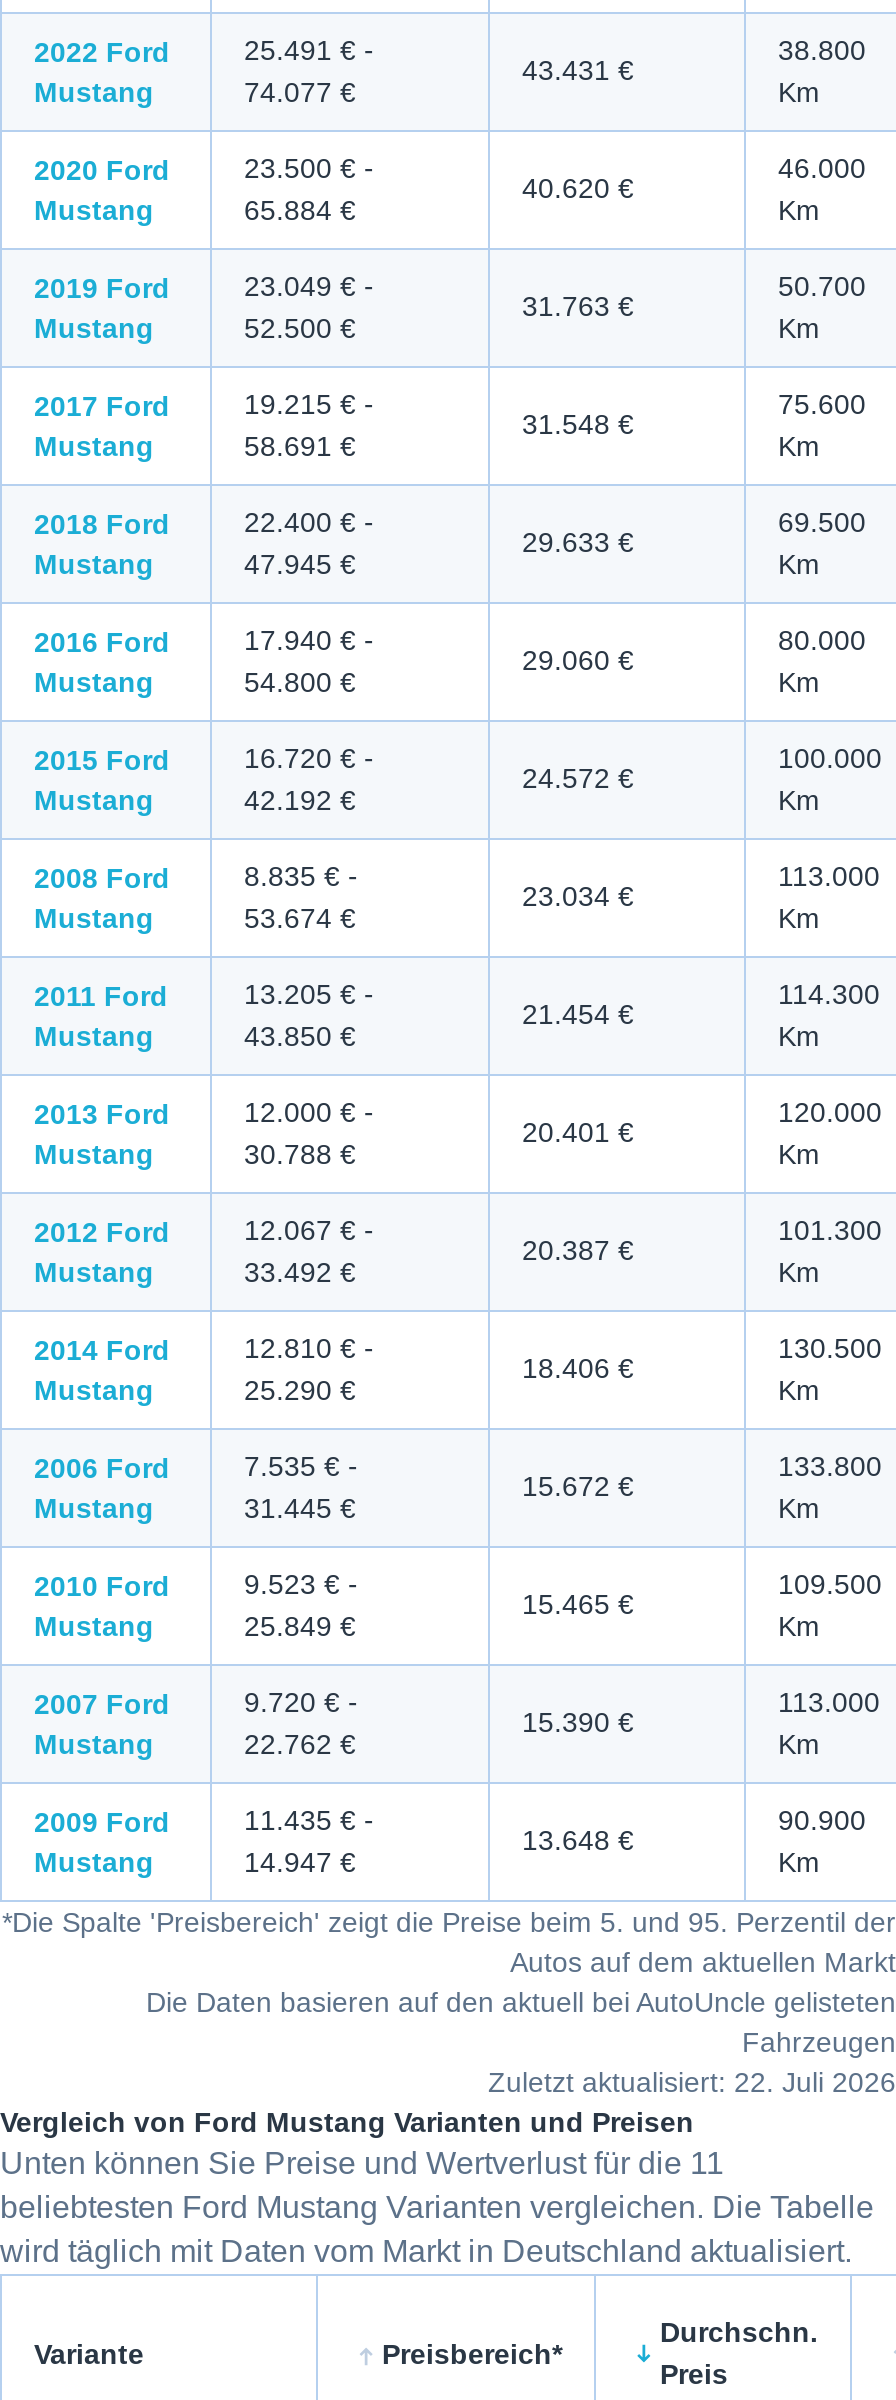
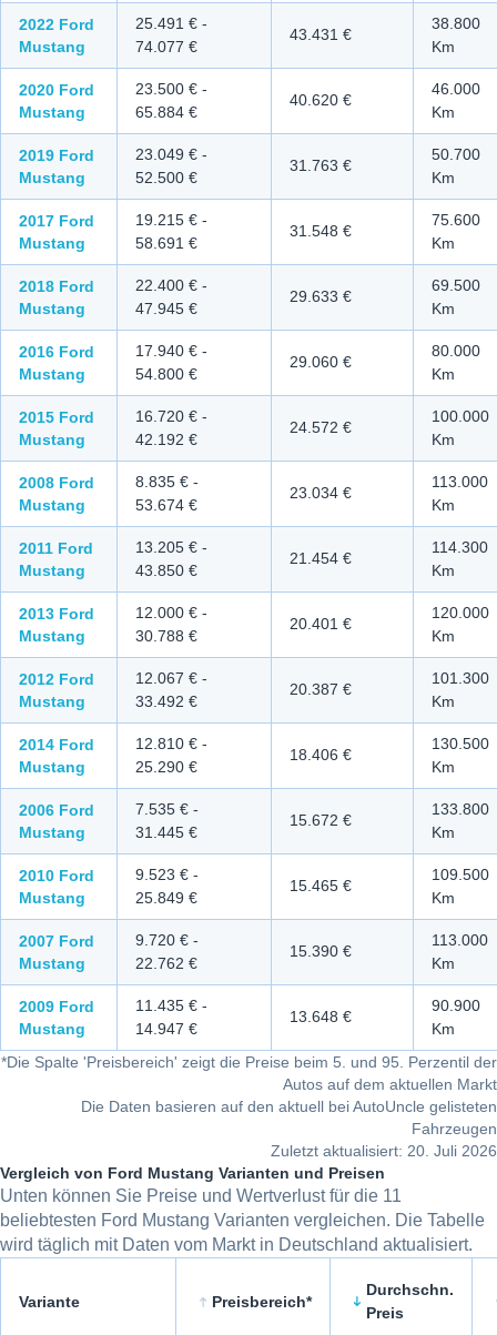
[488,2066,896,2098] Zuletzt aktualisiert: 22. Juli 2026 -> [271,1142,497,1159] Zuletzt aktualisiert: 20. Juli 2026

